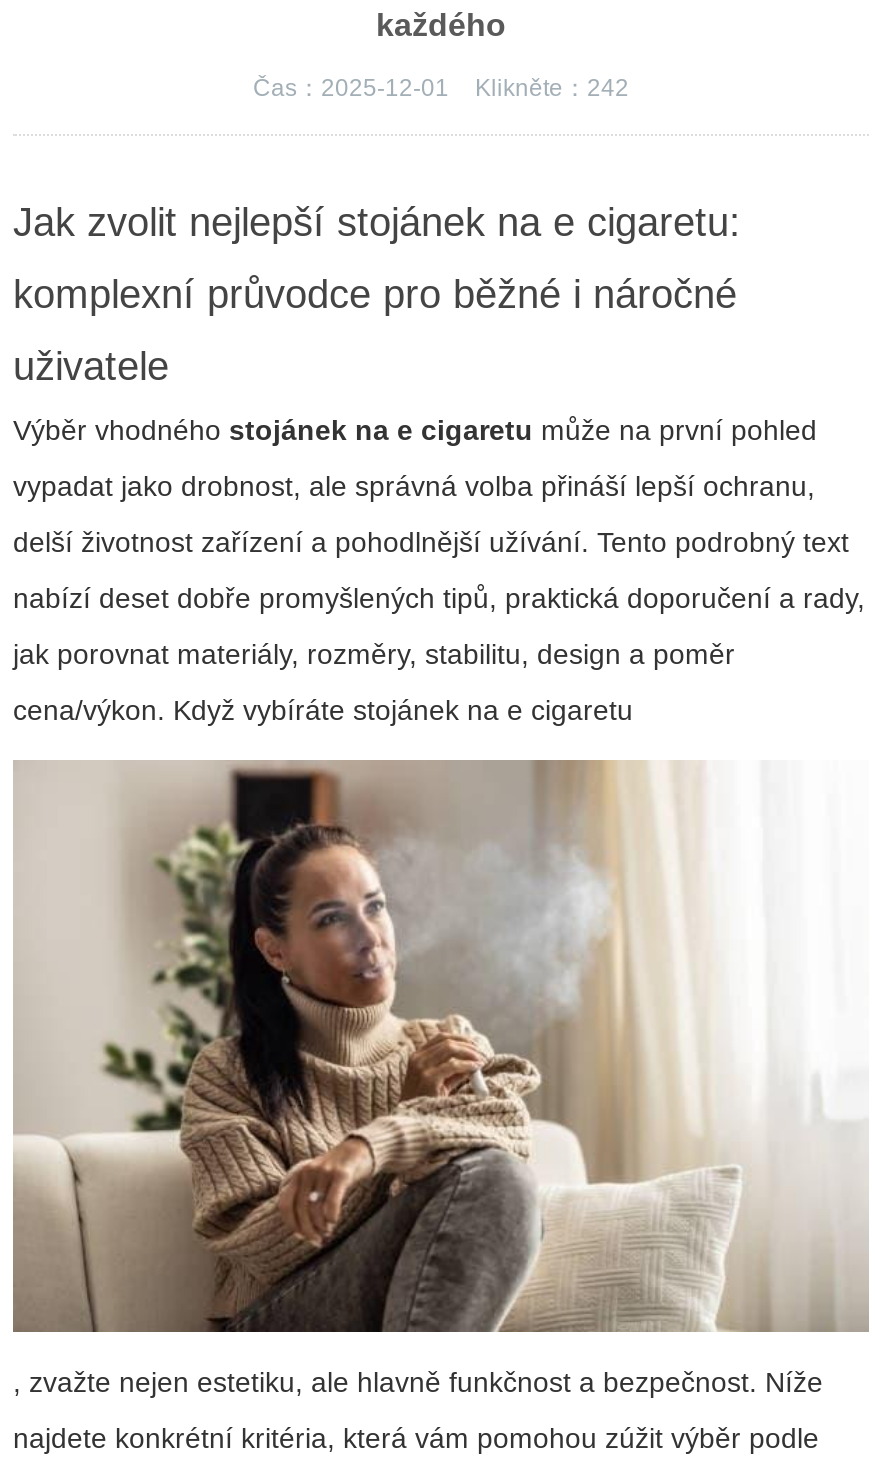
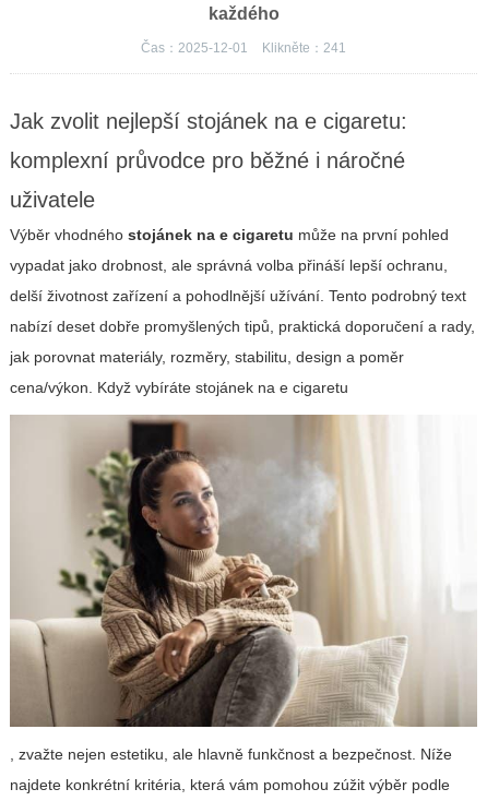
[253,75,629,103] Čas：2025-12-01 Klikněte：242 -> [141,41,346,56] Čas：2025-12-01 Klikněte：241

